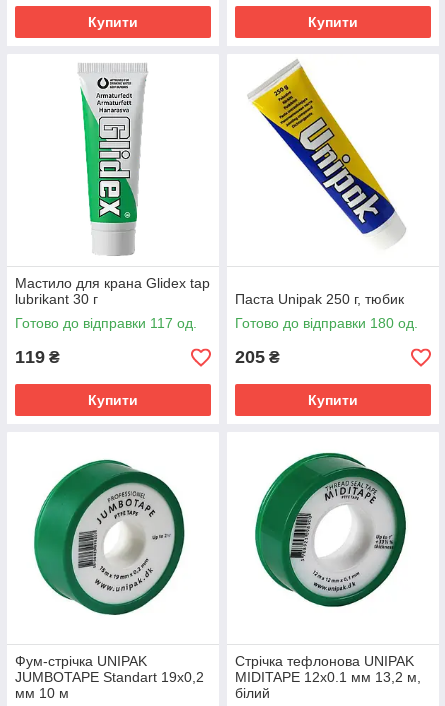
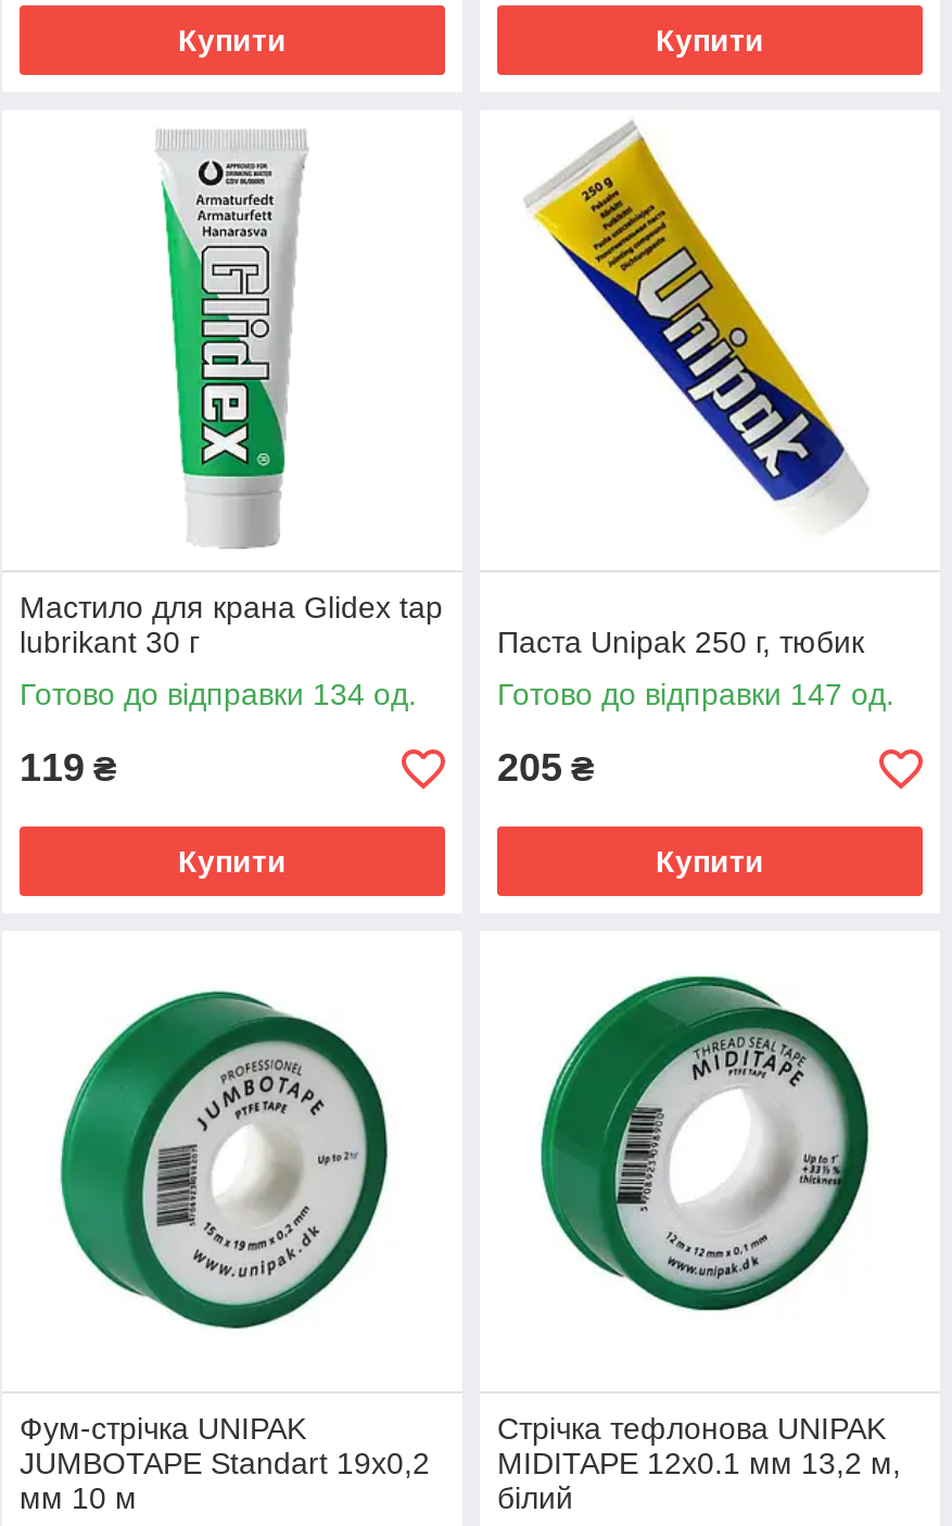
[15,315,197,331] Готово до відправки 117 од. -> [20,677,417,711] Готово до відправки 134 од.
[235,315,418,331] Готово до відправки 180 од. -> [497,677,894,711] Готово до відправки 147 од.

